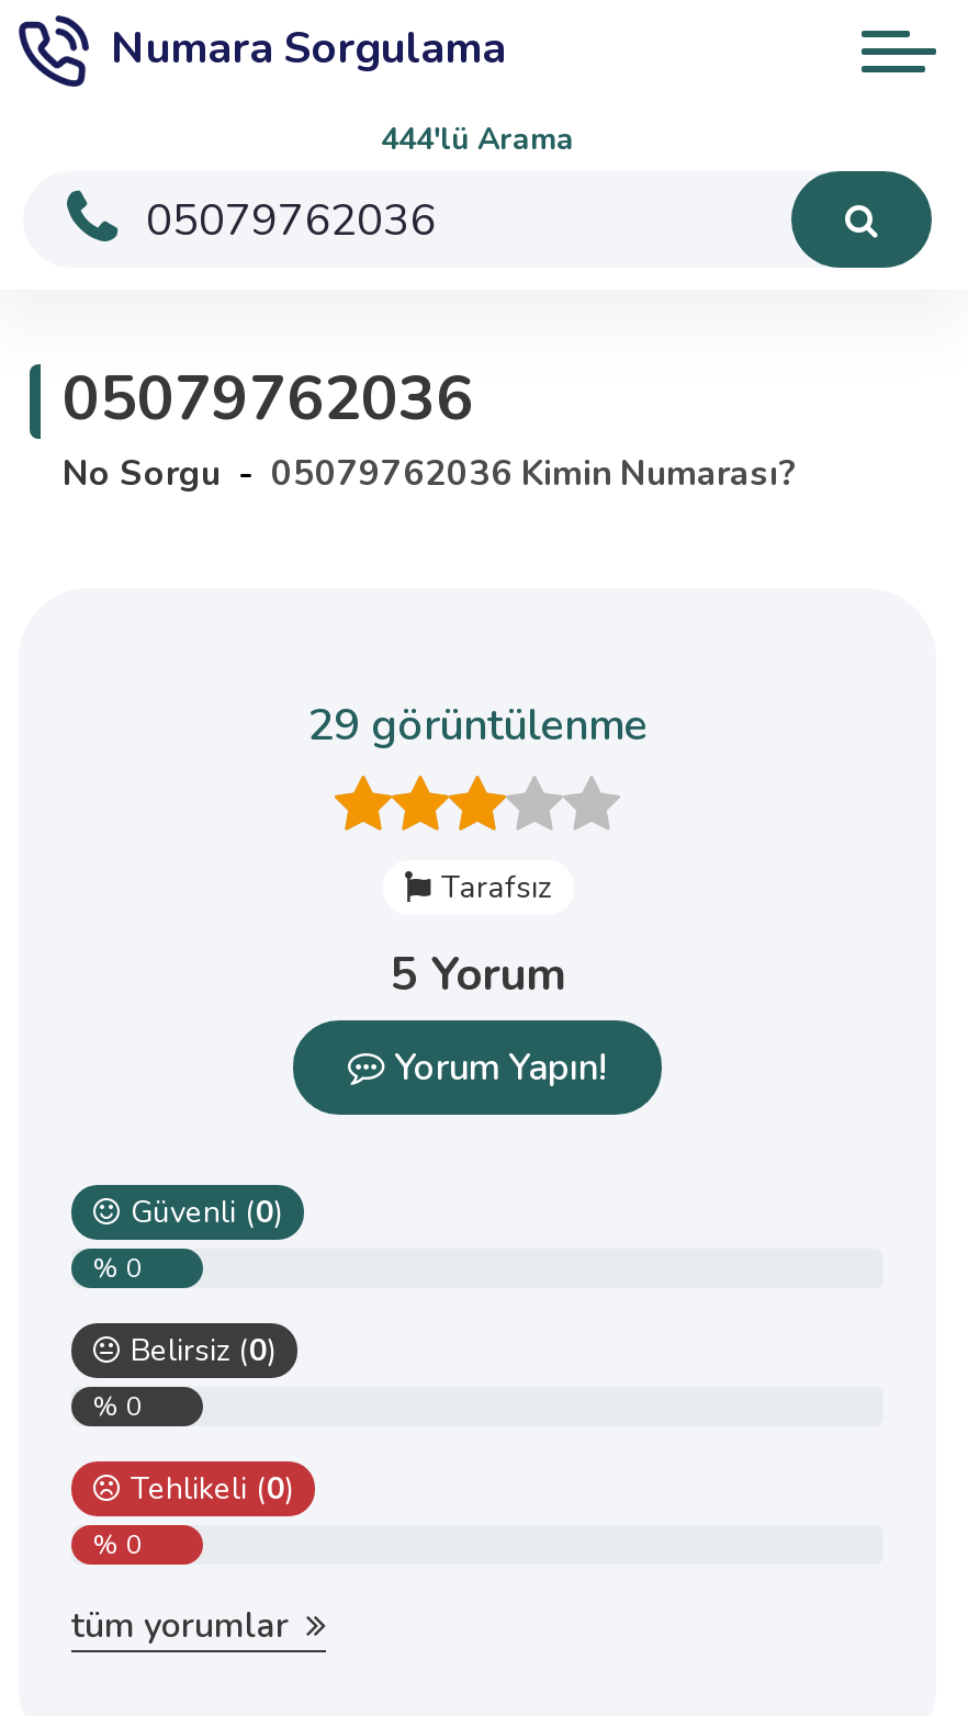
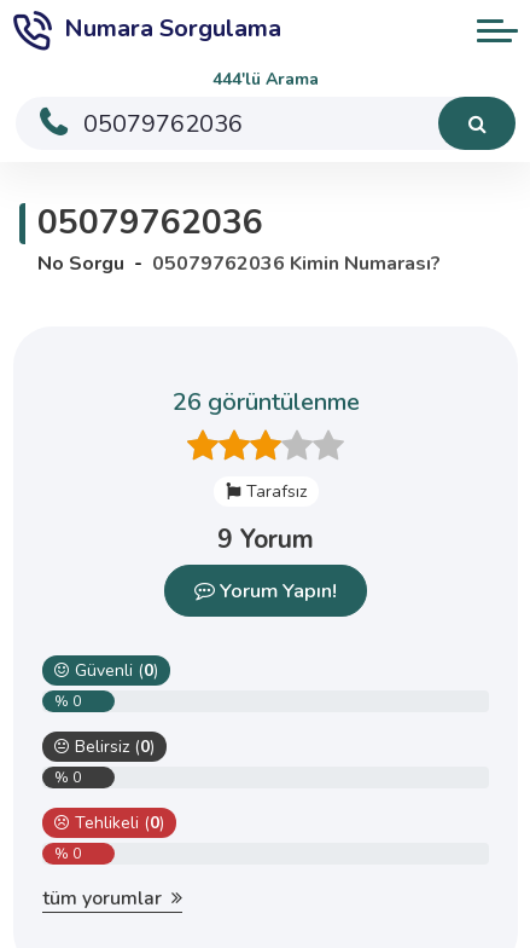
[307,696,648,755] 29 görüntülenme -> [172,386,359,418] 26 görüntülenme
[390,944,565,1005] 5 Yorum -> [217,522,314,556] 9 Yorum

